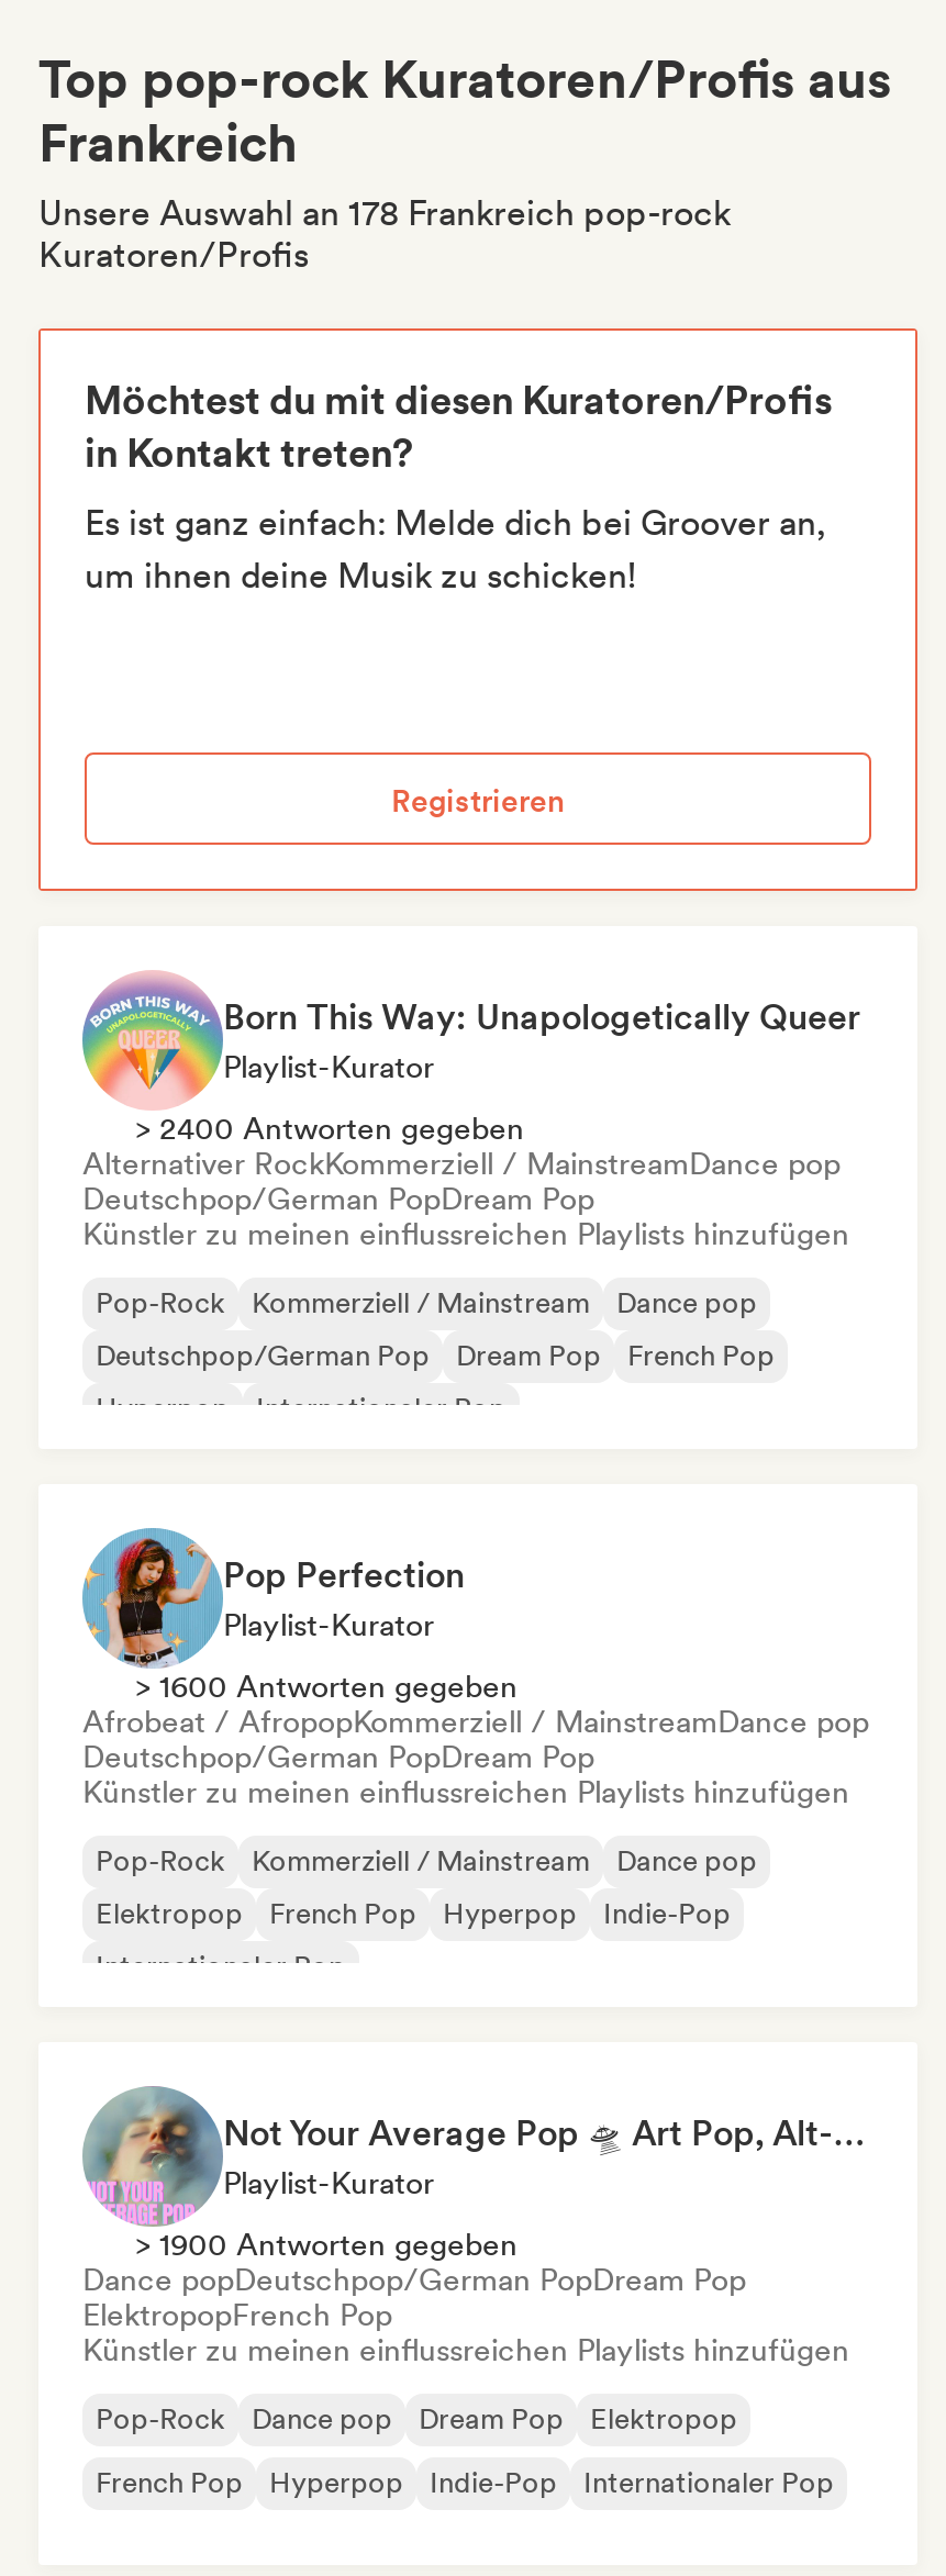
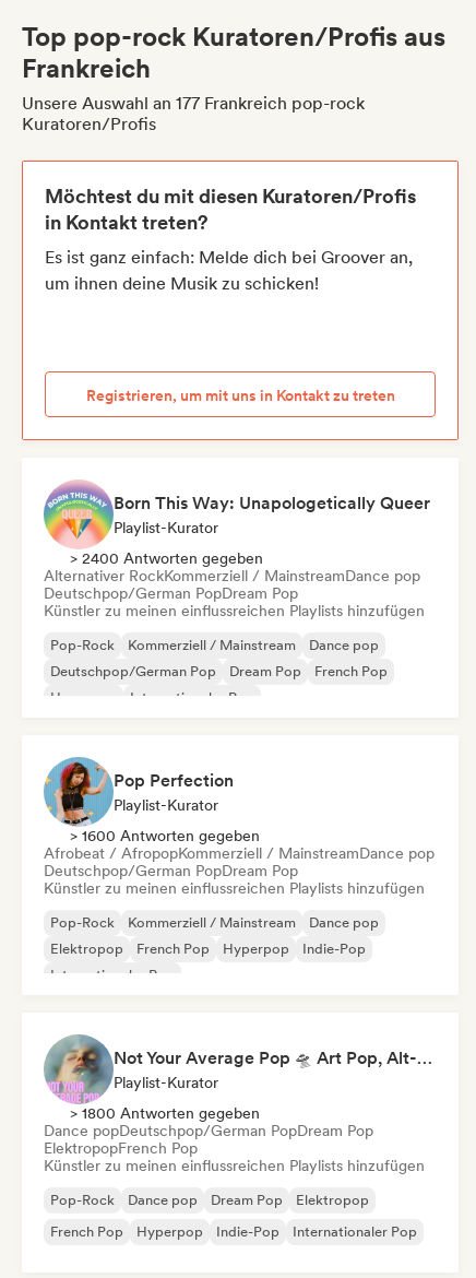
[38,192,731,234] Unsere Auswahl an 178 Frankreich pop-rock -> [22,93,365,114] Unsere Auswahl an 177 Frankreich pop-rock
[391,782,565,817] Registrieren -> [86,386,395,404] Registrieren, um mit uns in Kontakt zu treten
[135,2227,517,2262] > 1900 Antworten gegeben -> [70,1104,260,1122] > 1800 Antworten gegeben

